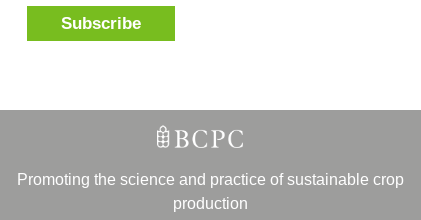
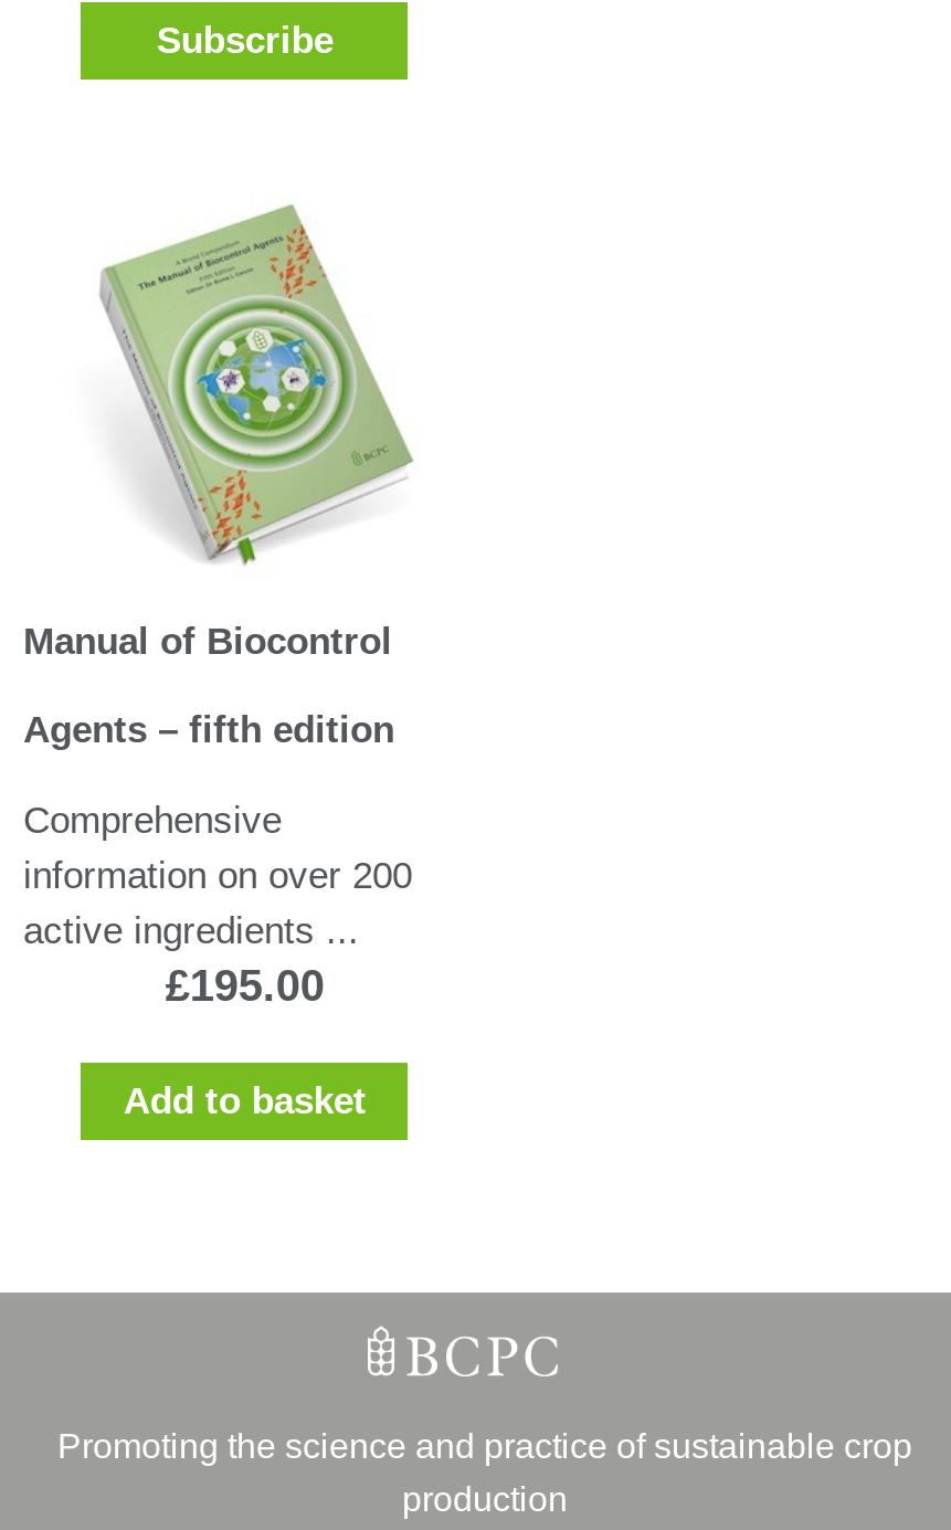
none -> [23,203,414,1124] [image] | Manual of Biocontrol | Agents – fifth edition | Comprehensive | information on over 200 | active ingredients ... | £195.00 | Add to basket

